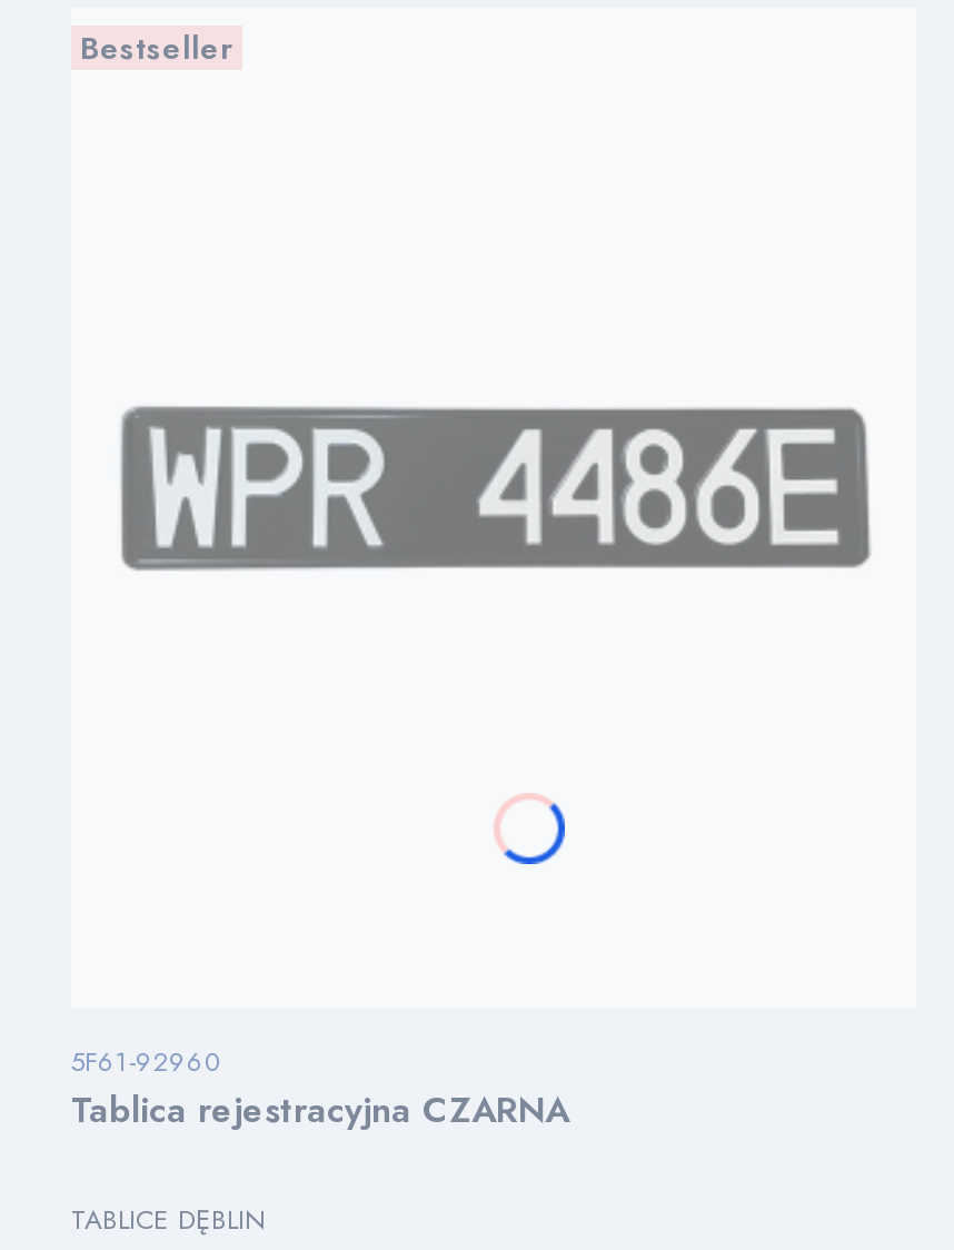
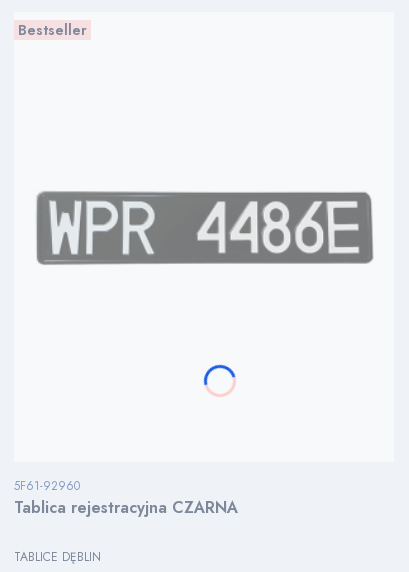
[491,791,567,866] [image] -> [202,363,236,397] [image]

